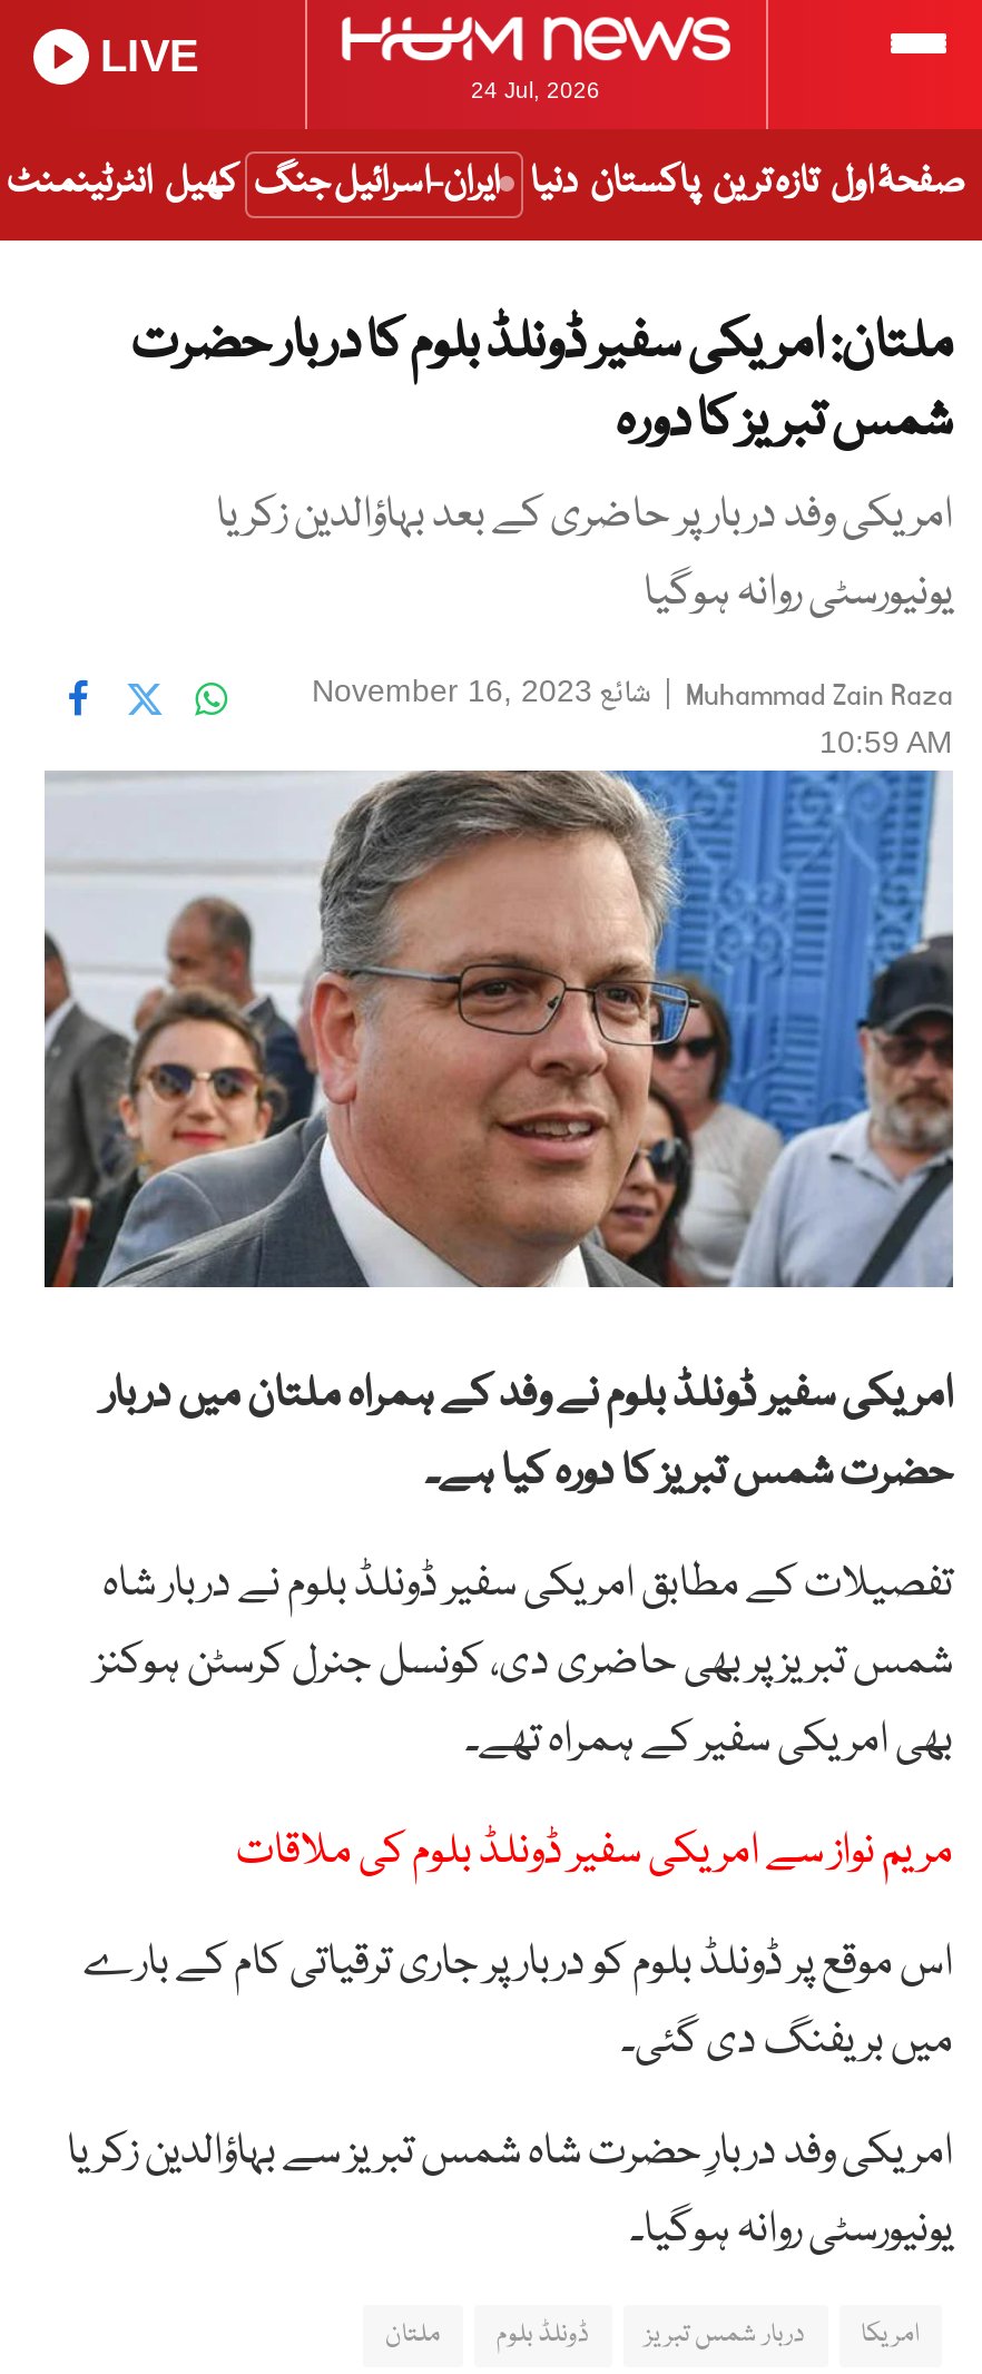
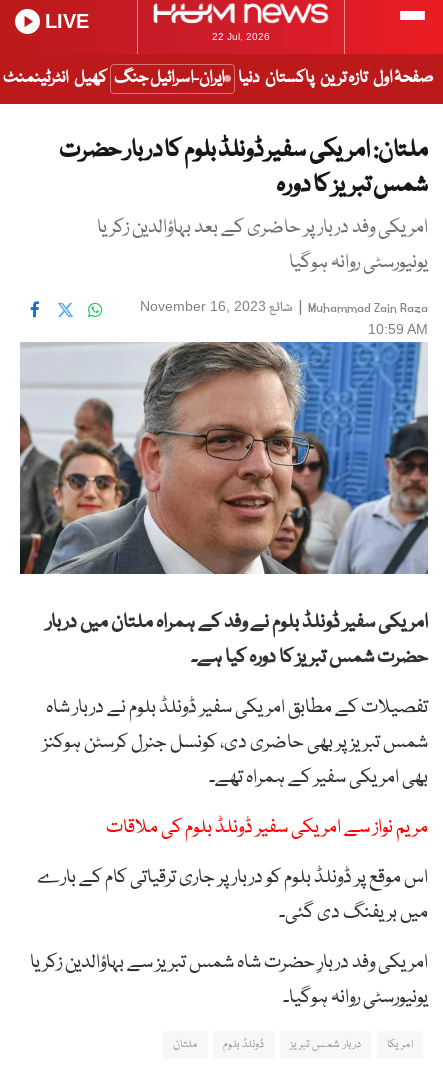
[471,78,600,102] 24 Jul, 2026 -> [211,31,269,42] 22 Jul, 2026

